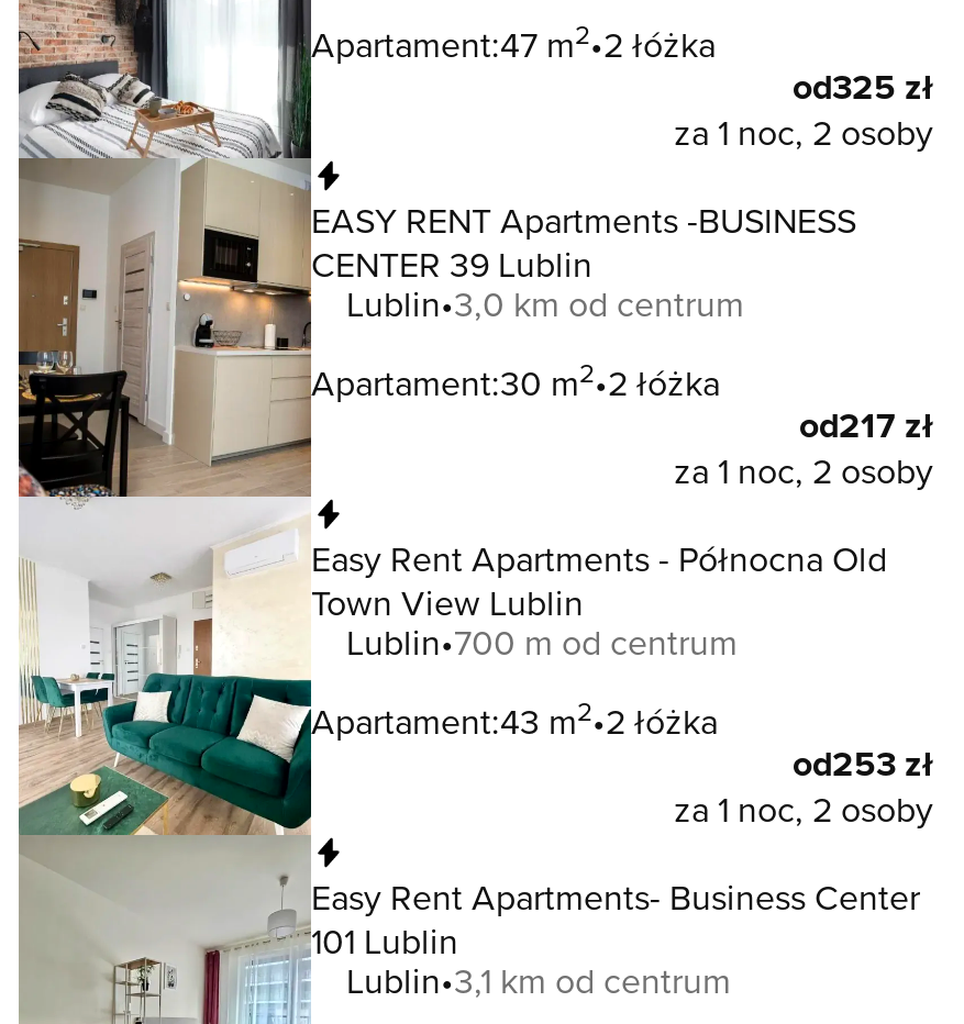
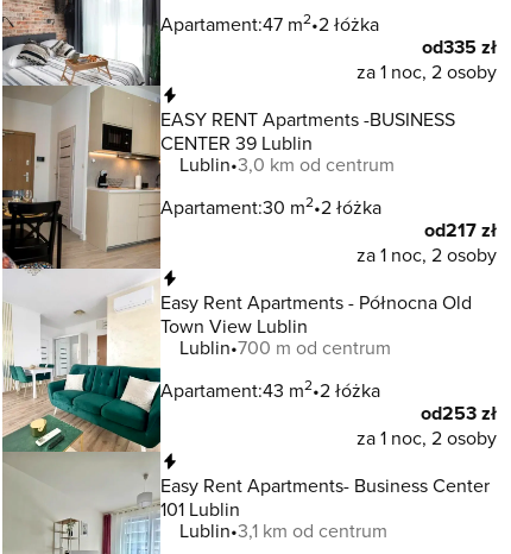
[793,62,933,112] od325 zł -> [422,33,497,61] od335 zł

